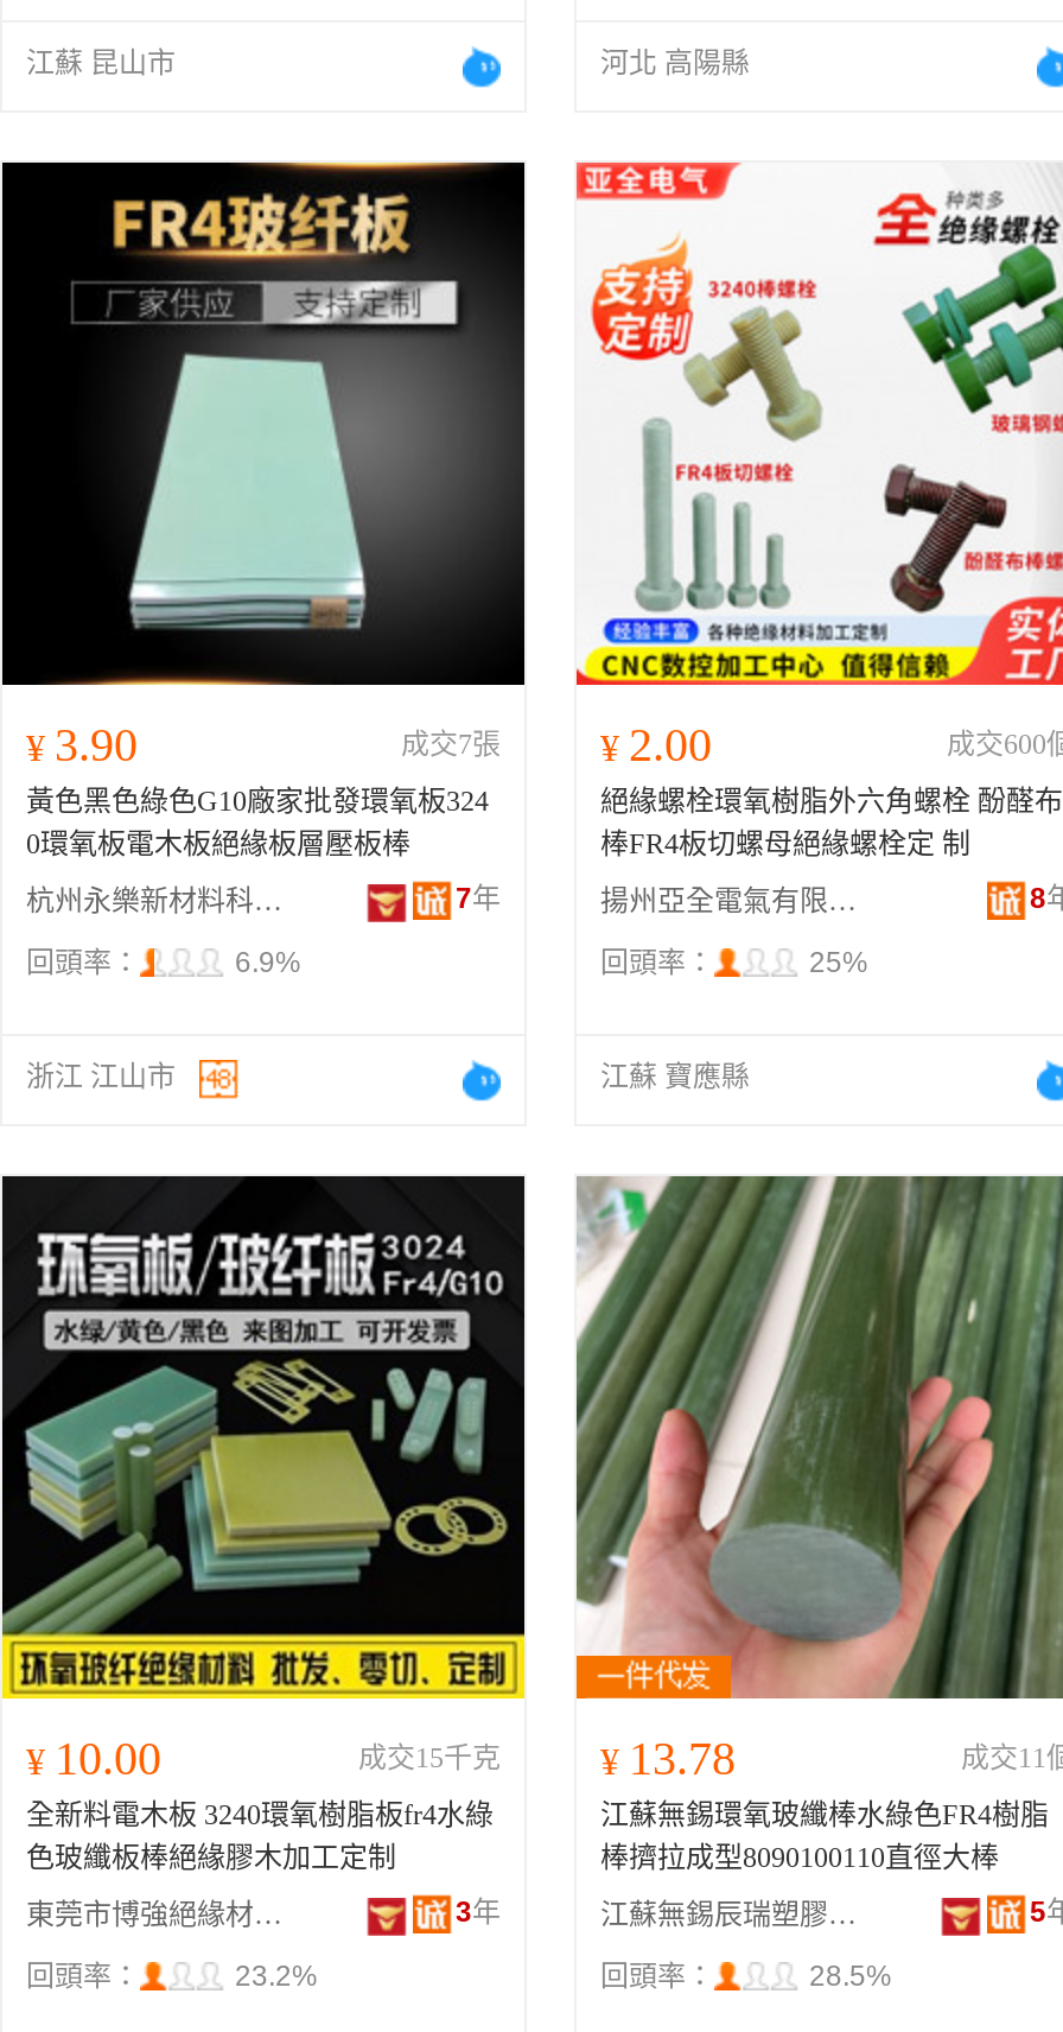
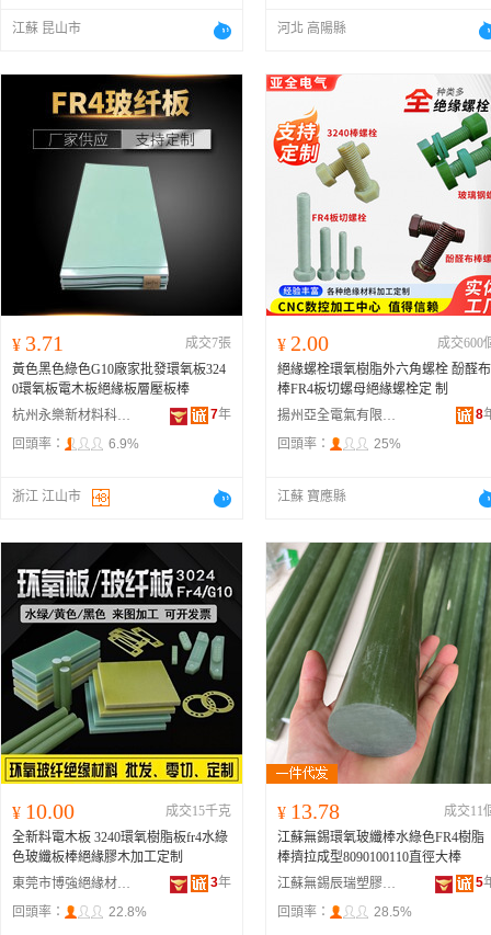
[26,718,138,770] ¥ 3.90 -> [12,331,64,355] ¥ 3.71
[235,1960,318,1993] 23.2% -> [109,904,147,920] 22.8%

